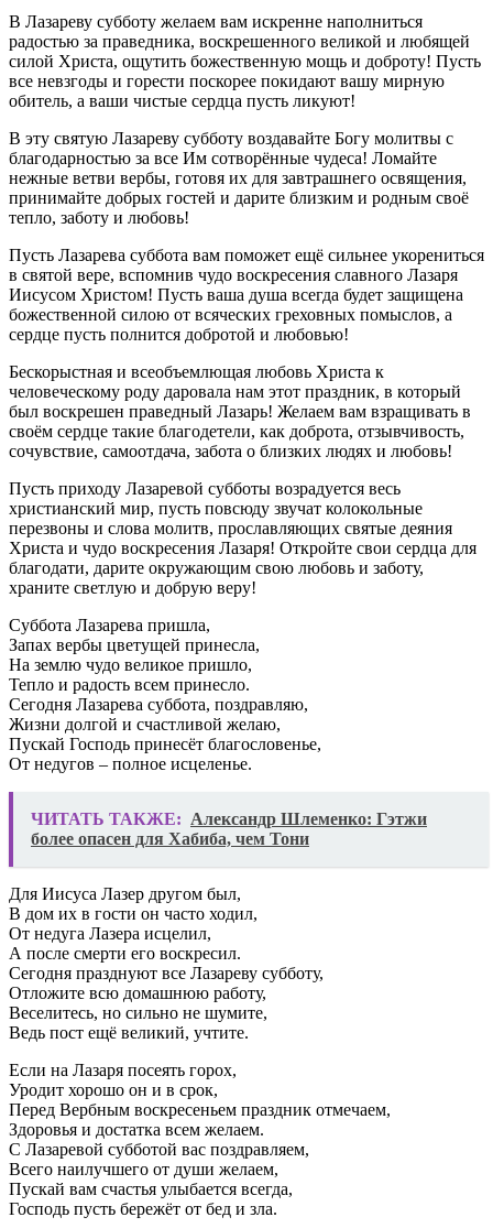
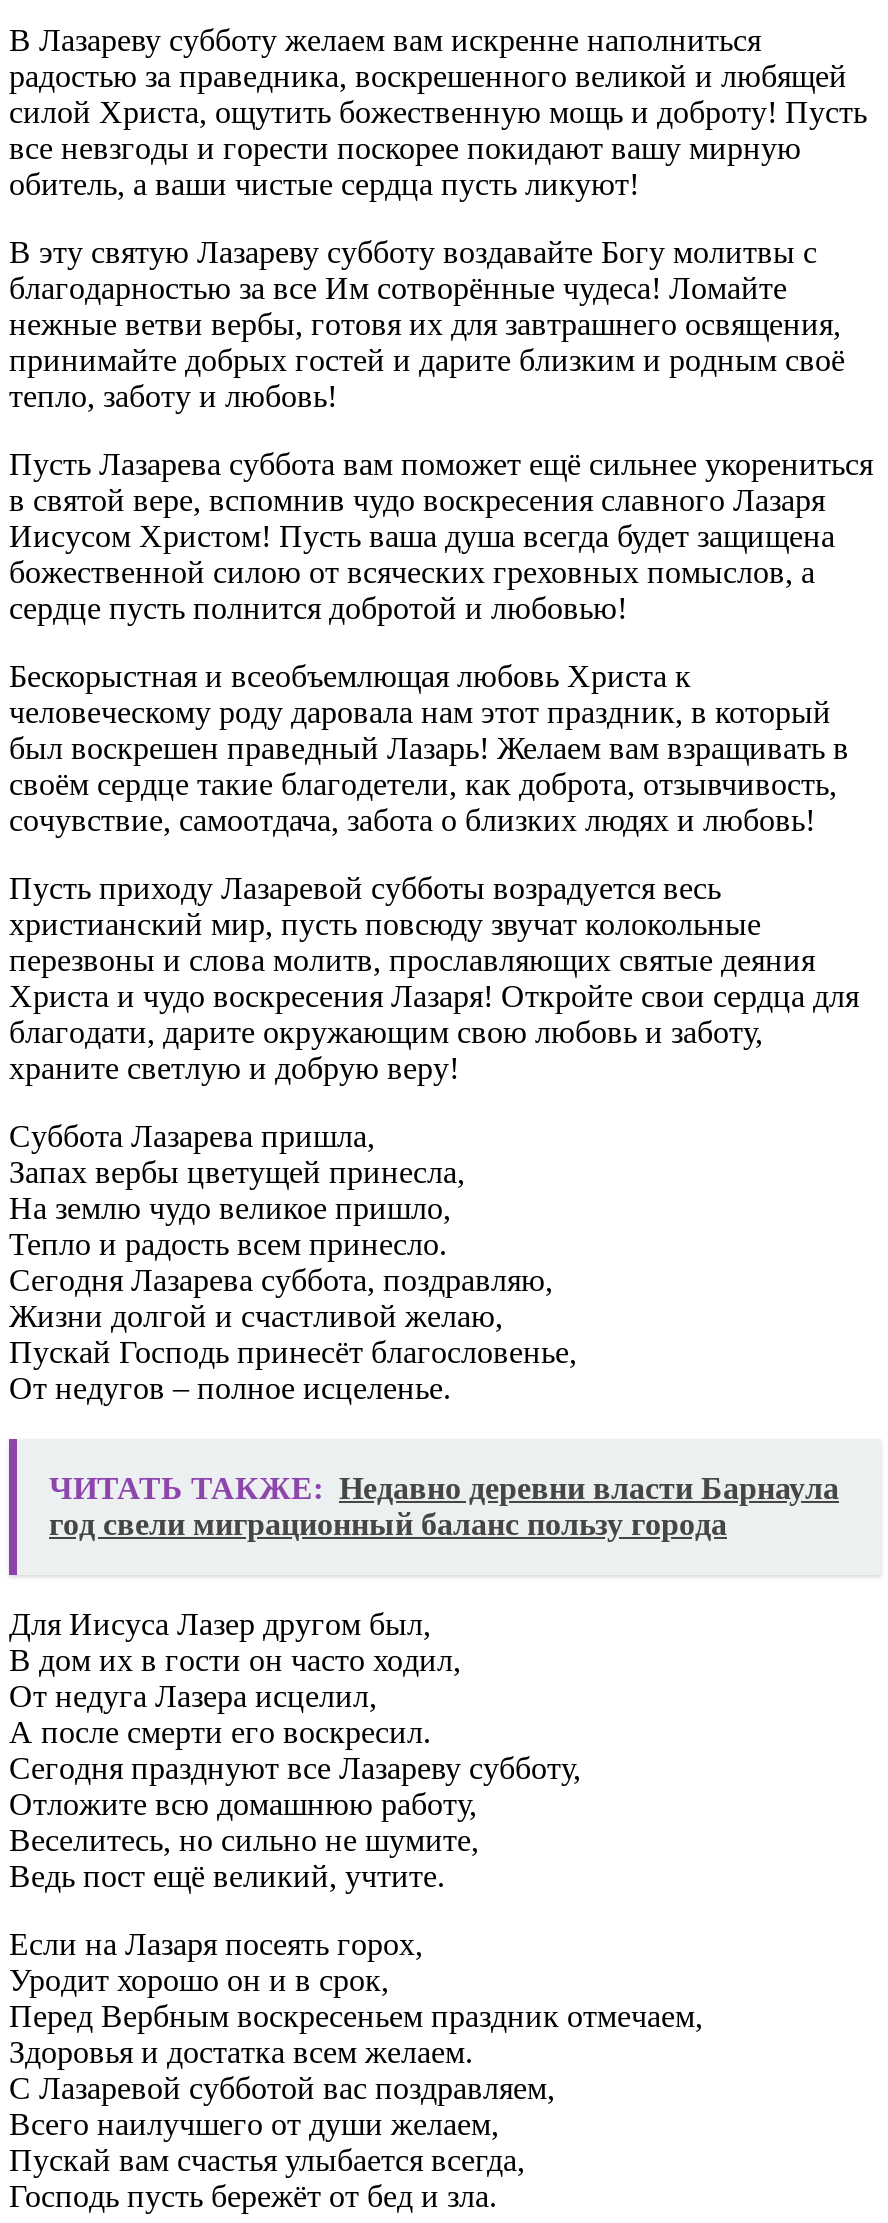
[31,809,427,848] ЧИТАТЬ ТАКЖЕ: Александр Шлеменко: Гэтжи | более опасен для Хабиба, чем Тони -> [49,1471,839,1541] ЧИТАТЬ ТАКЖЕ: Недавно деревни власти Барнаула | год свели миграционный баланс пользу города

